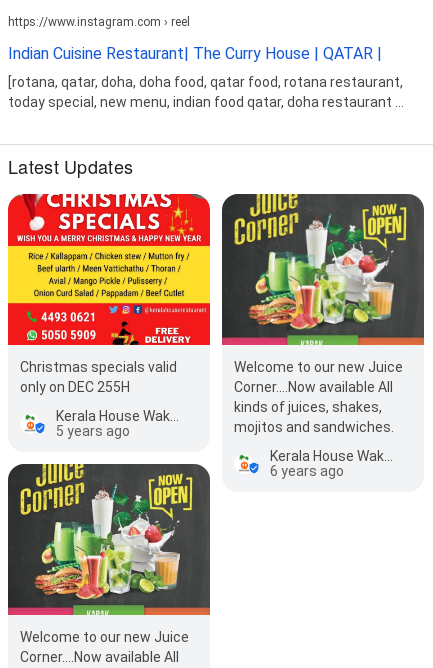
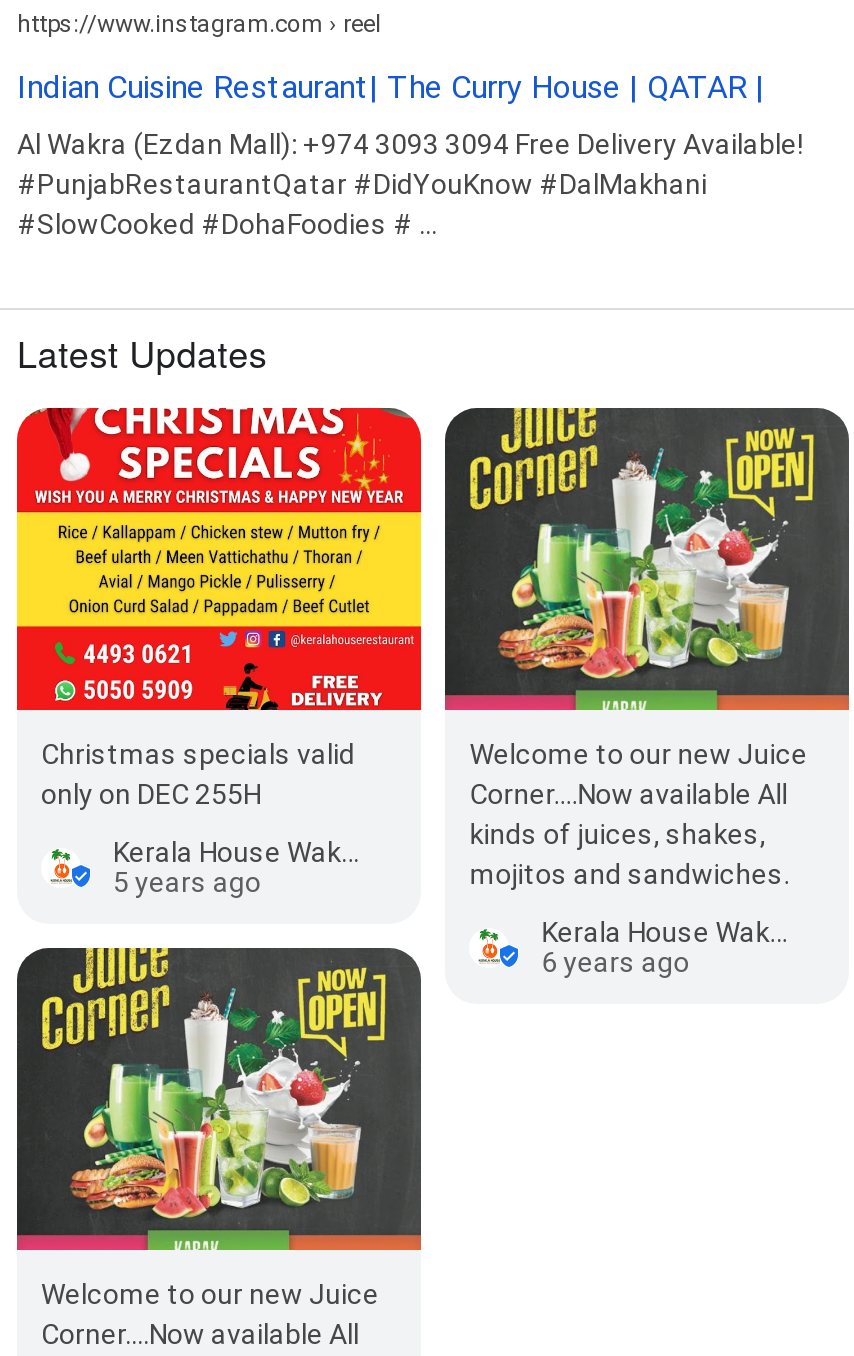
[8,74,404,110] [rotana, qatar, doha, doha food, qatar food, rotana restaurant, | today special, new menu, indian food qatar, doha restaurant ... -> [17,127,803,239] Al Wakra (Ezdan Mall): +974 3093 3094 Free Delivery Available! | #PunjabRestaurantQatar #DidYouKnow #DalMakhani | #SlowCooked #DohaFoodies # ...

